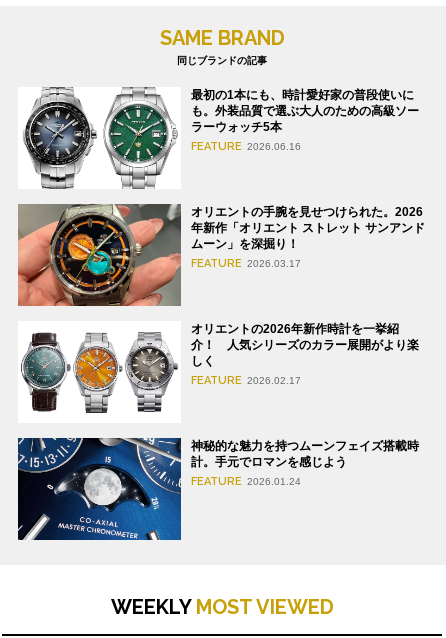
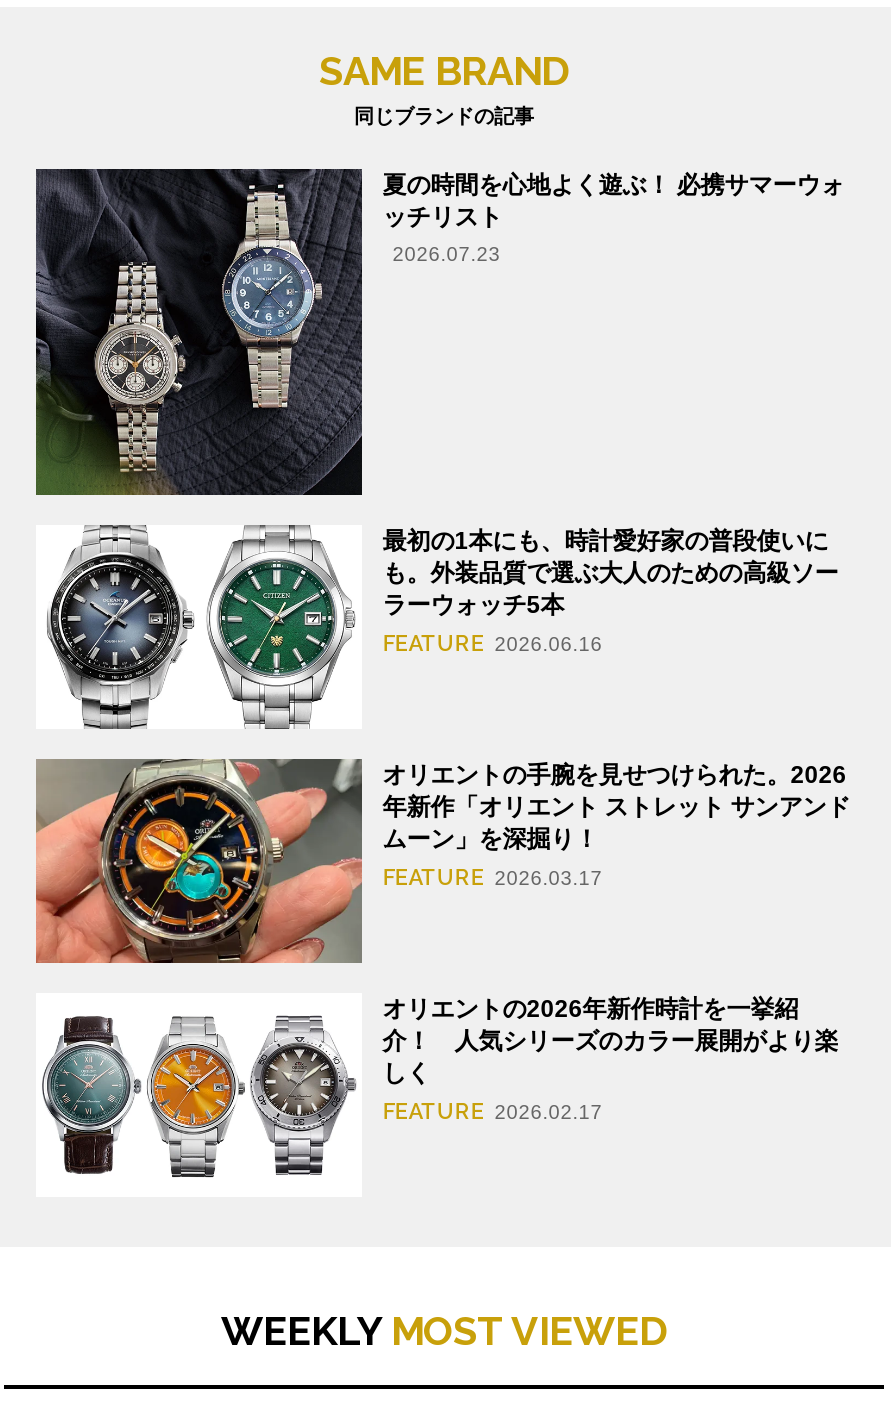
none -> [34,167,844,497] [image] | 夏の時間を心地よく遊ぶ！ 必携サマーウォ | ッチリスト | 2026.07.23
moved [22,87,425,387] -> [44,525,850,1126]: [image] | 最初の1本にも、時計愛好家の普段使いに | も。外装品質で選ぶ大人のための高級ソー | ... | しく | FEATURE 2026.02.17
[17,437,419,541] [image] | 神秘的な魅力を持つムーンフェイズ搭載時 | 計。手元でロマンを感じよう | FEATURE 2026.01.24 -> none

